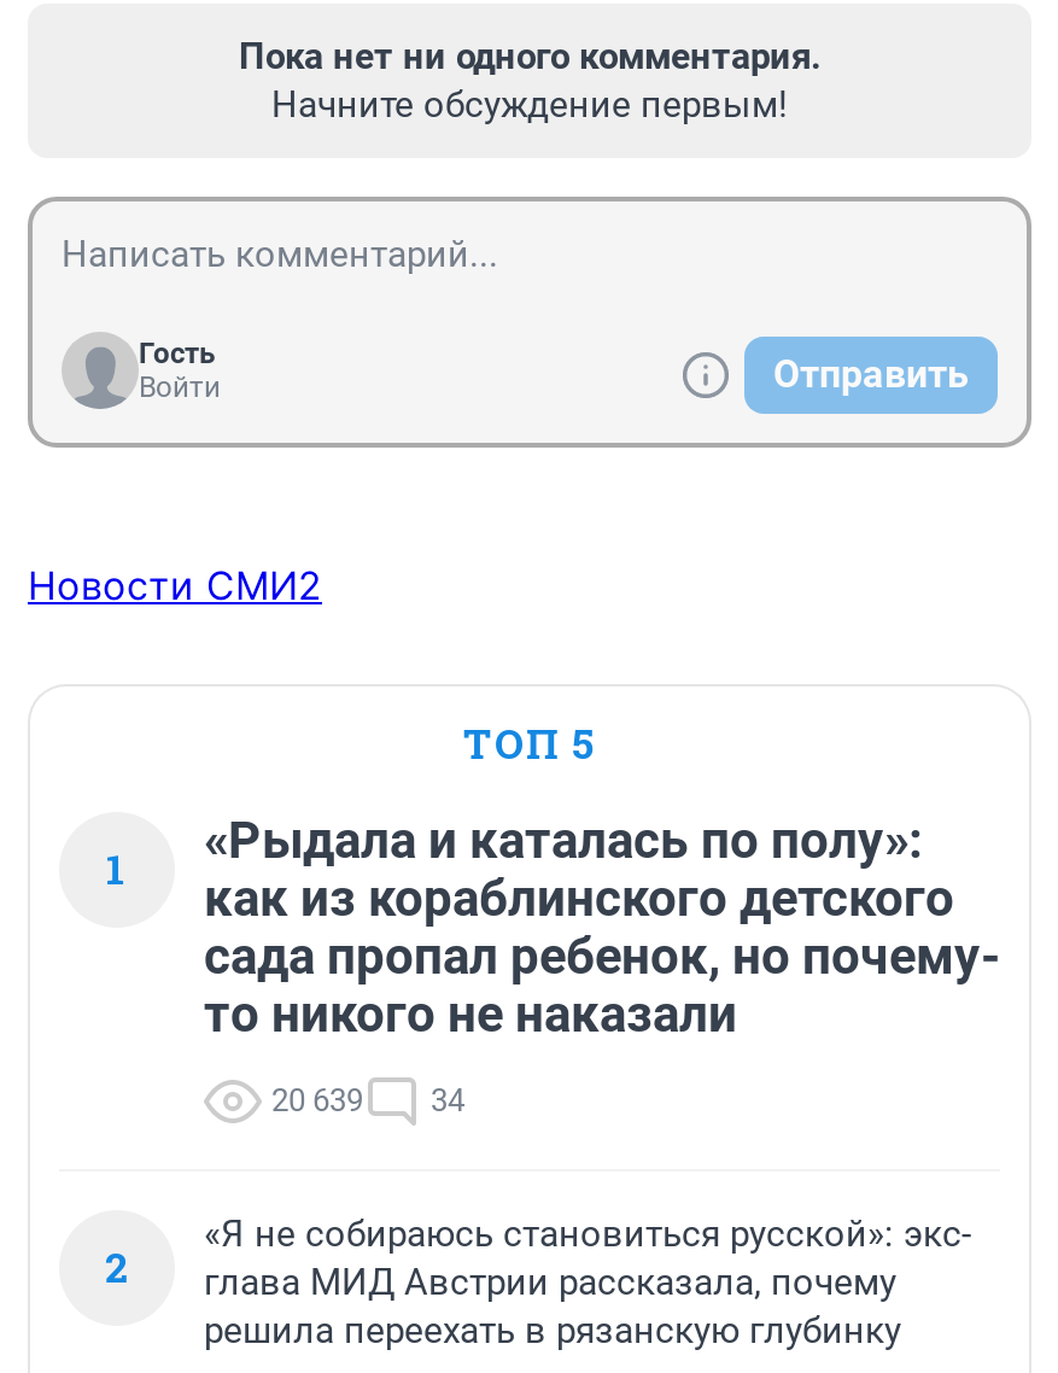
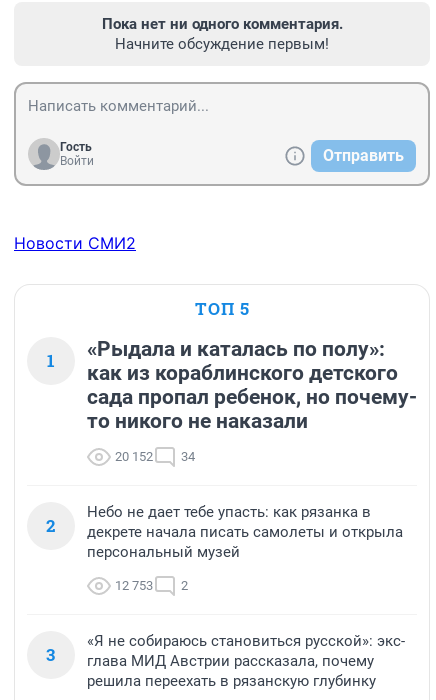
[271,1083,464,1119] 20 639 34 -> [115,449,195,464] 20 152 34
none -> [46,503,403,666] Небо не дает тебе упасть: как рязанка в | декрете начала писать самолеты и открыла | персональный музей | 12 753 | 2 | 3

